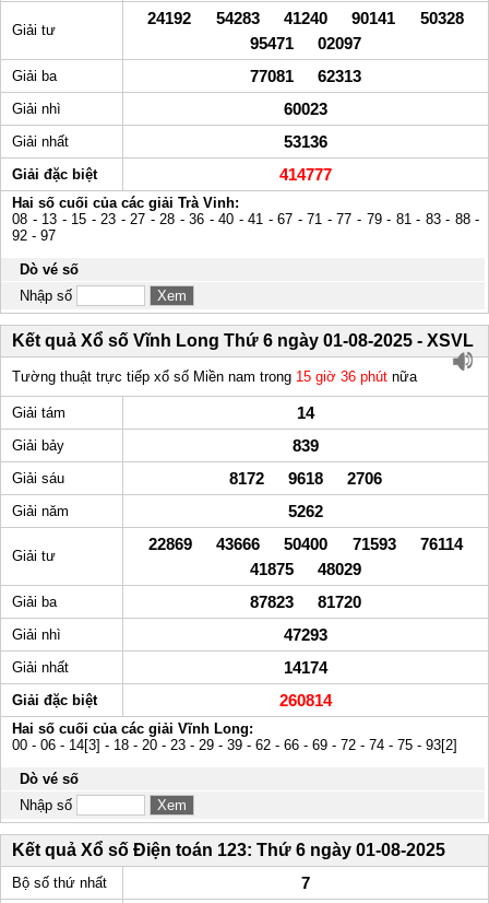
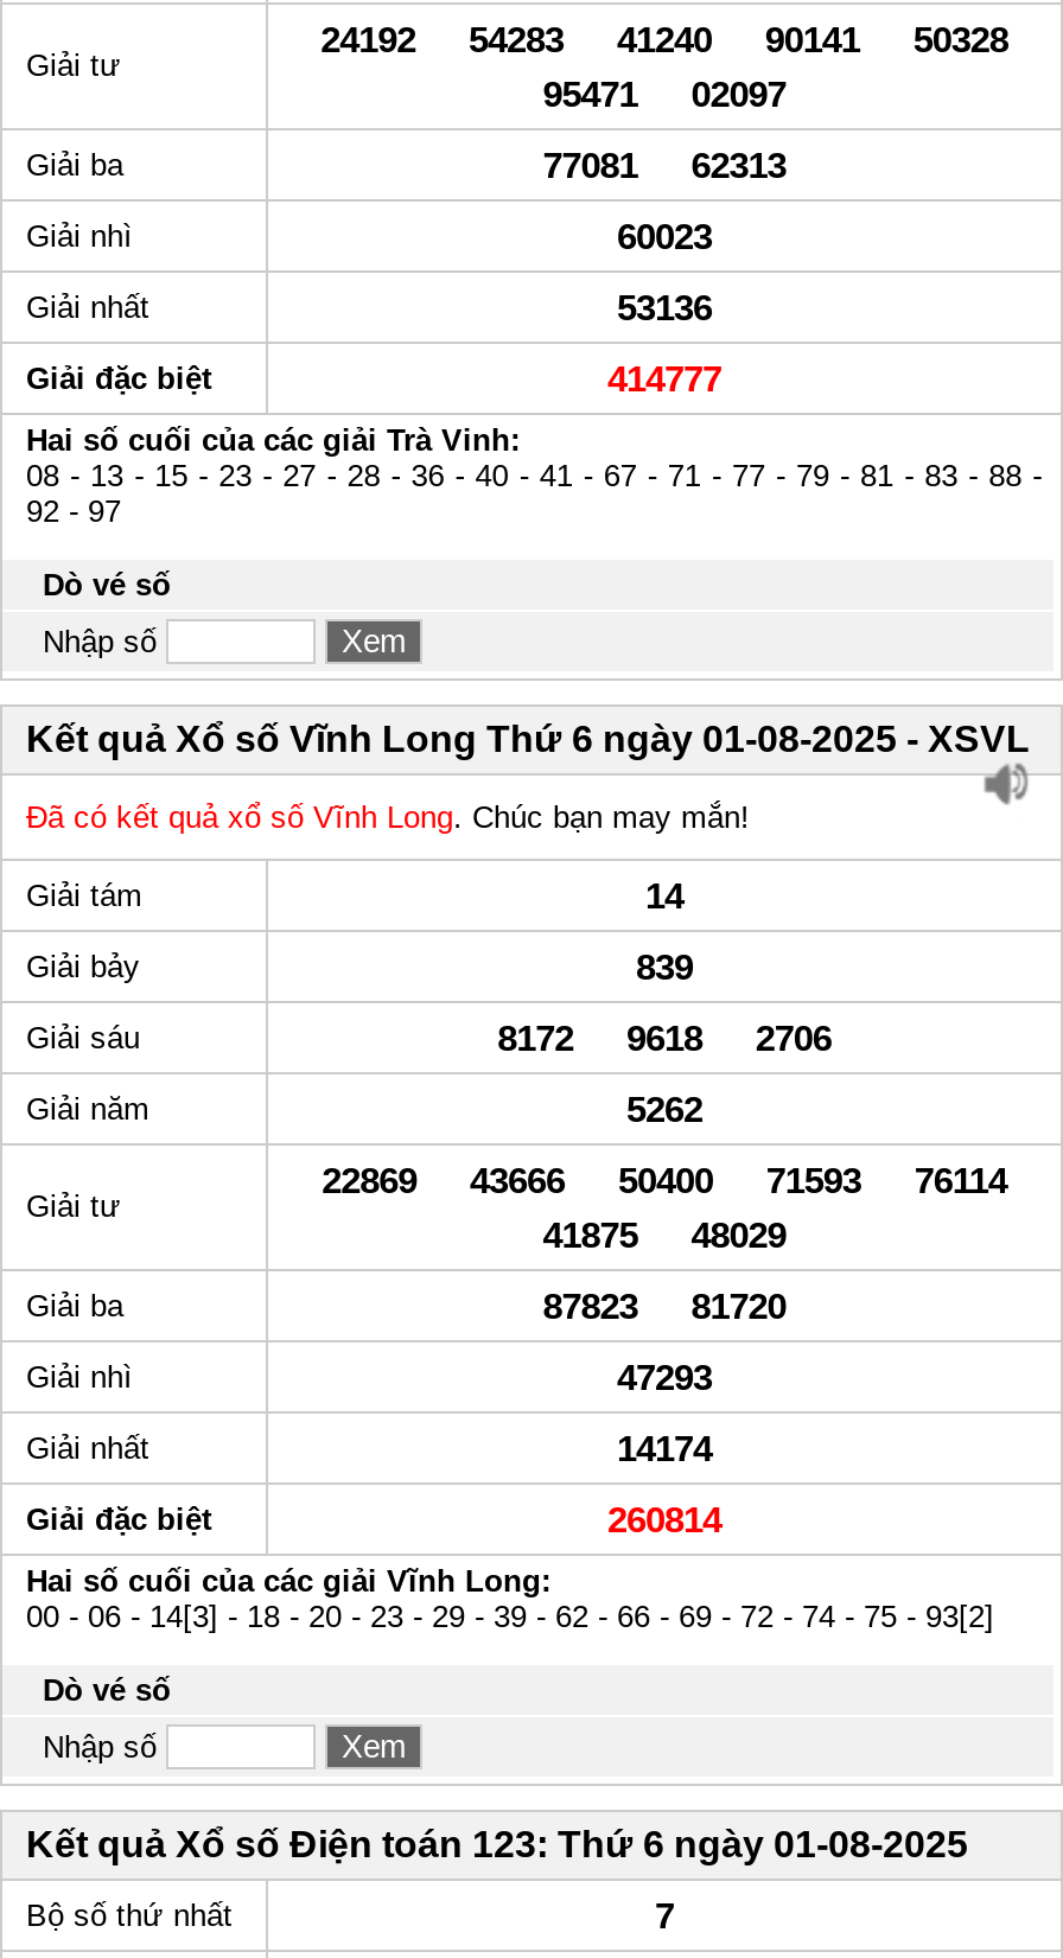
[12,368,417,385] Tường thuật trực tiếp xổ số Miền nam trong 15 giờ 36 phút nữa -> [26,799,750,835] Đã có kết quả xổ số Vĩnh Long. Chúc bạn may mắn!

